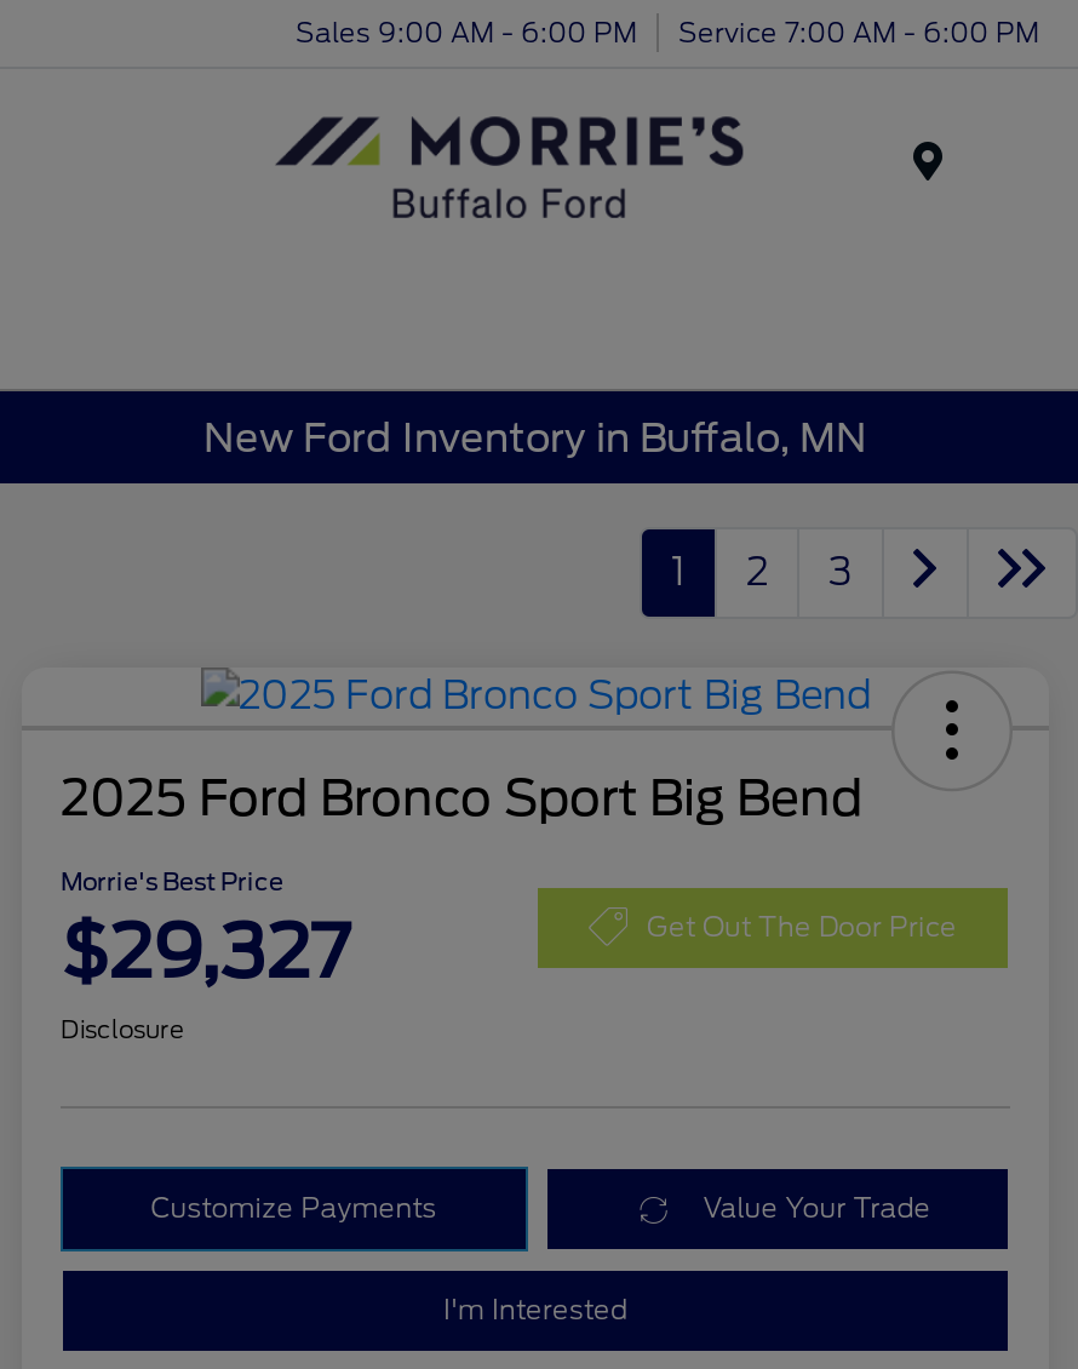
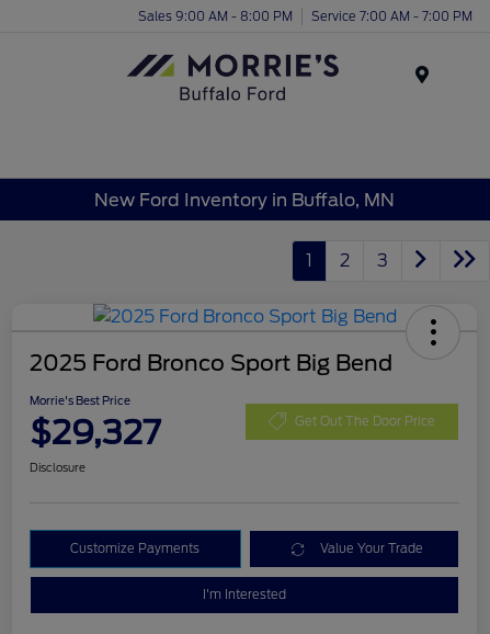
[296,15,637,48] Sales 9:00 AM - 6:00 PM -> [138,8,293,24] Sales 9:00 AM - 8:00 PM
[678,15,1039,48] Service 7:00 AM - 6:00 PM -> [311,8,472,24] Service 7:00 AM - 7:00 PM

